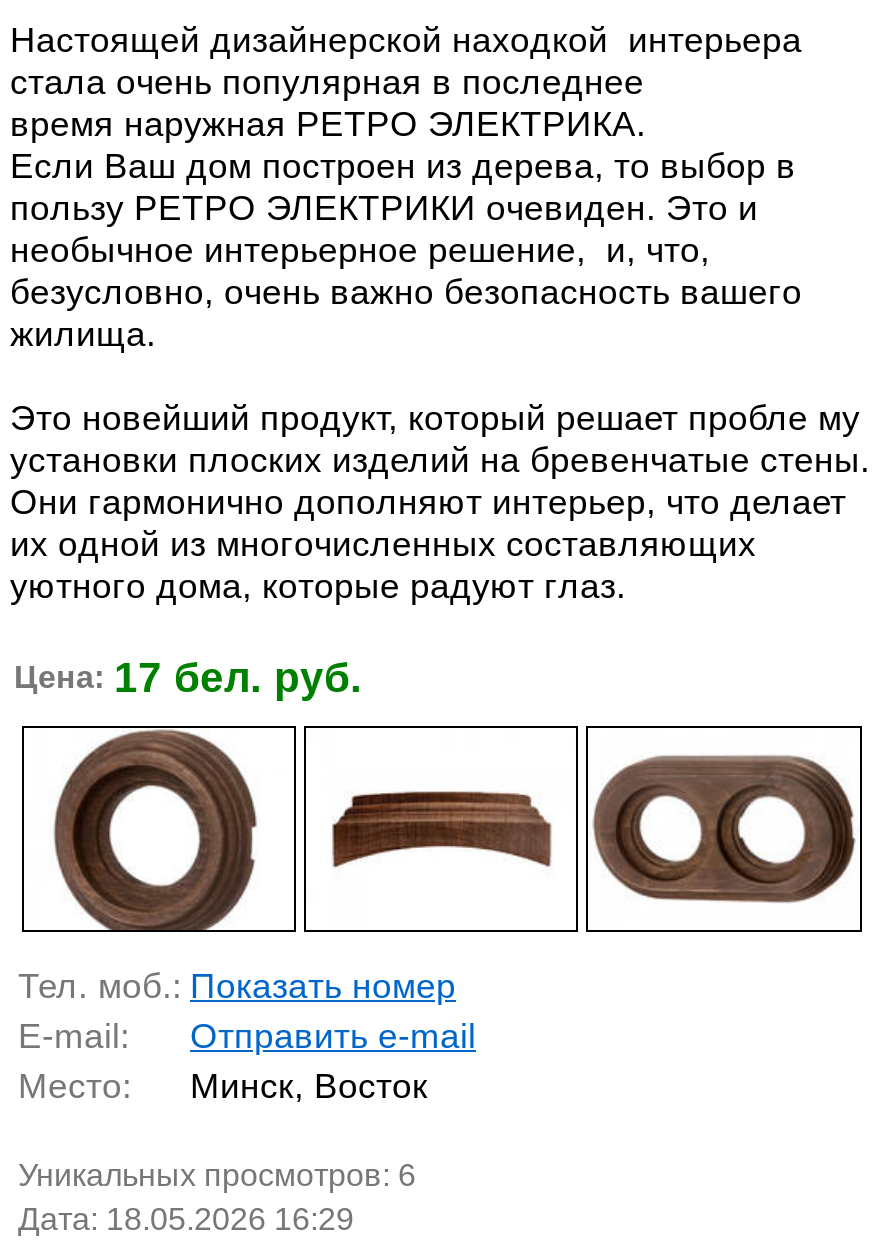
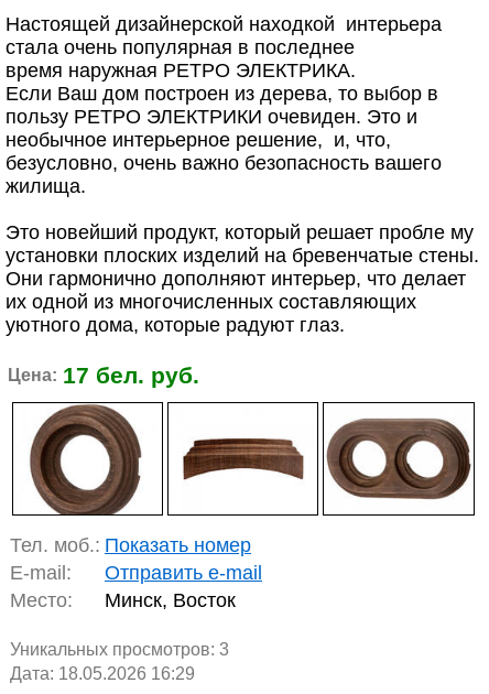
[18,1158,416,1192] Уникальных просмотров: 6 -> [10,640,229,659] Уникальных просмотров: 3

